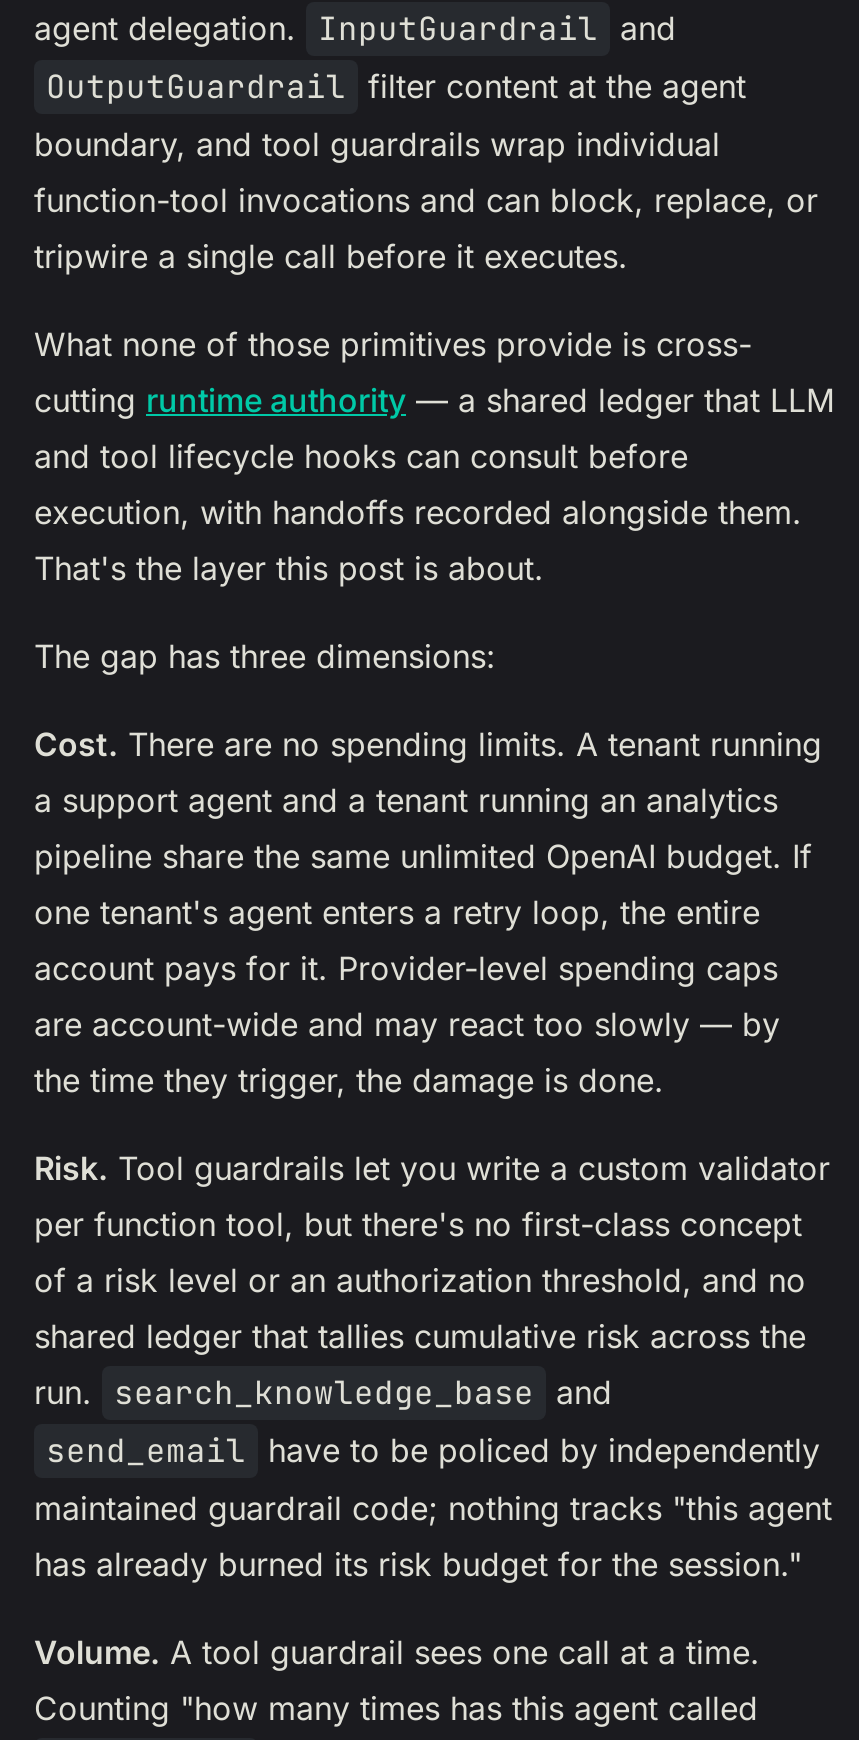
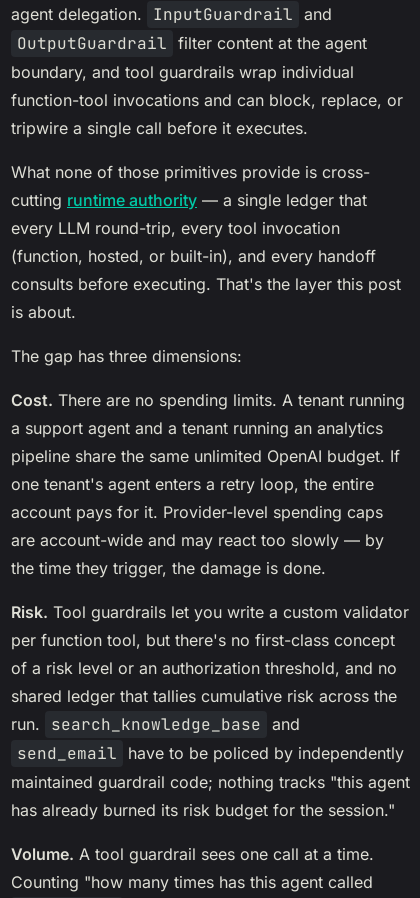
[34,380,834,588] cutting runtime authority — a shared ledger that LLM | and tool lifecycle hooks can consult before | execution, with handoffs recorded alongside them. | That's the layer this post is about. -> [11,190,401,322] cutting runtime authority — a single ledger that | every LLM round-trip, every tool invocation | (function, hosted, or built-in), and every handoff | consults before executing. That's the layer this post | is about.

